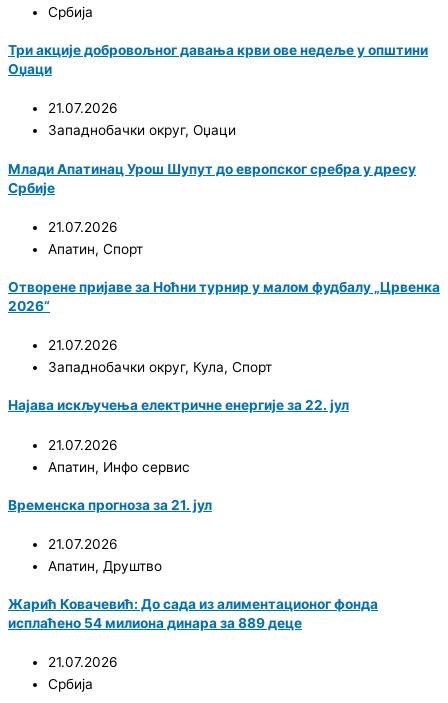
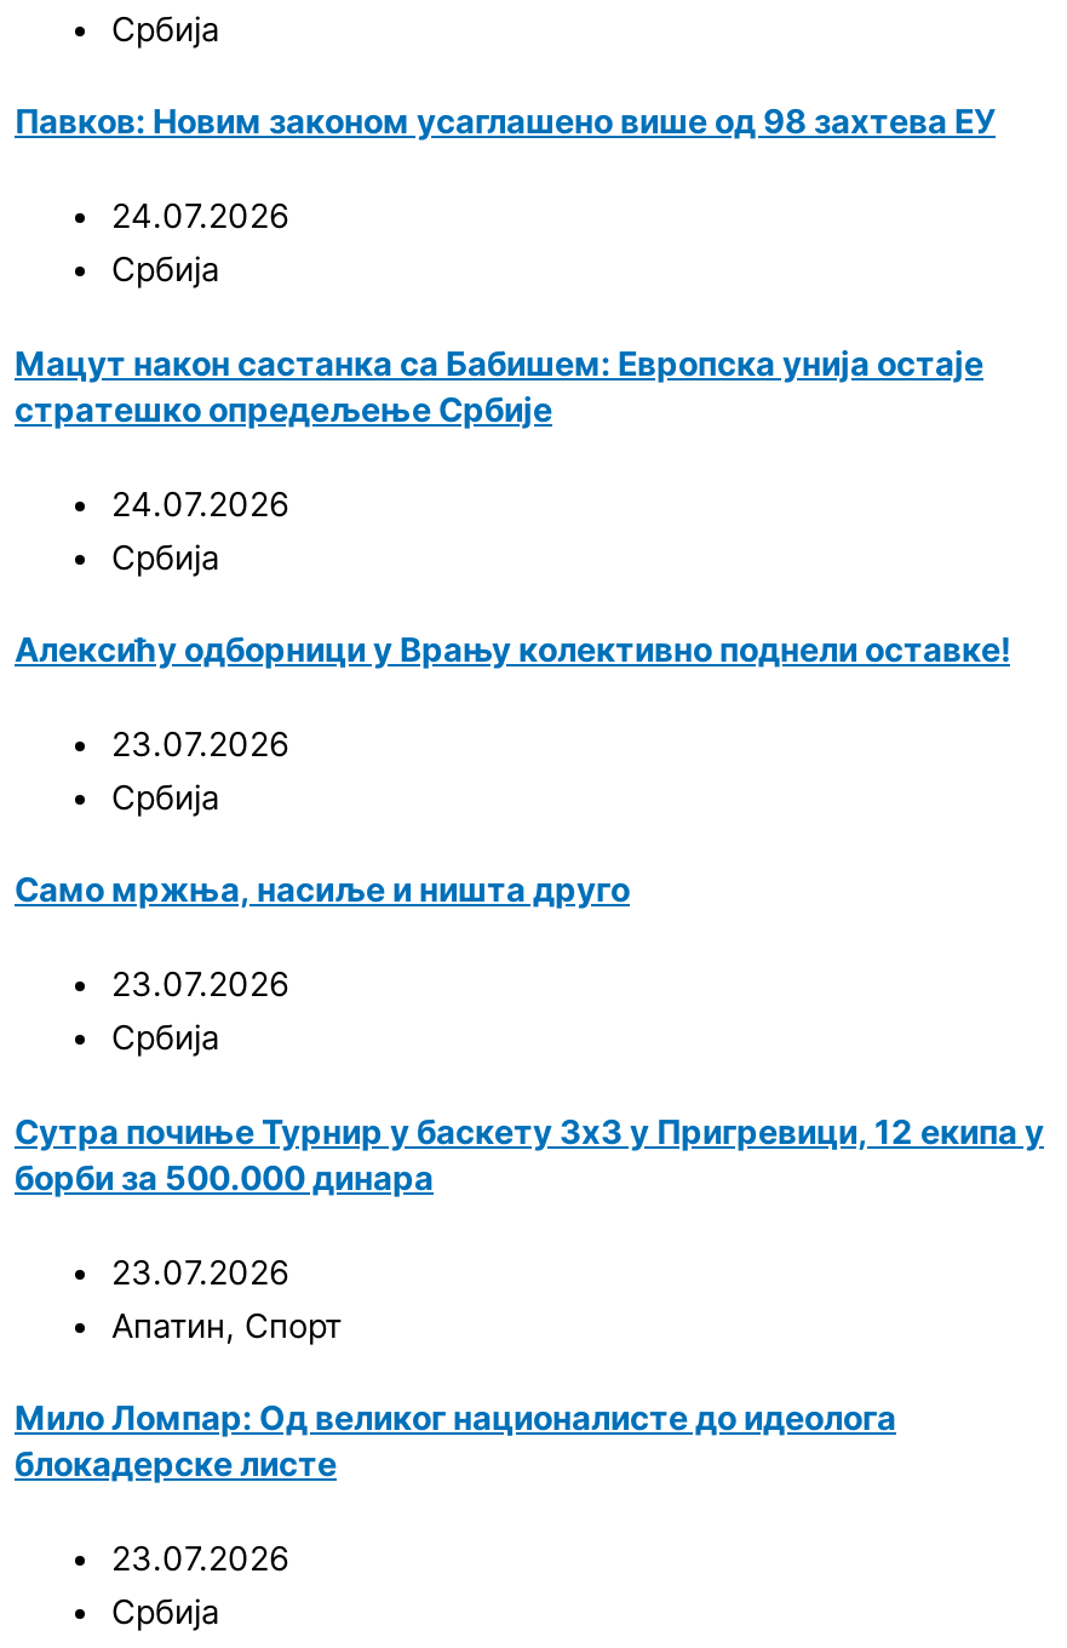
[8,42,428,235] Три акције добровољног давања крви ове недеље у општини | Оџаци | 21.07.2026 | Западнобачки округ, Оџаци | Млади Апатинац Урош Шупут до европског сребра у дресу | Србије | 21.07.2026 -> [15,103,1044,1292] Павков: Новим законом усаглашено више од 98 захтева ЕУ | 24.07.2026 | Србија | Мацут након састанка са Бабишем: Европска унија остаје | стратешко опредељење Србије | 24.07.2026 | Србија | Алексићу одборници у Врању колективно поднели оставке! | 23.07.2026 | Србија | Само мржња, насиље и ништа друго | 23.07.2026 | Србија | Сутра почиње Турнир у баскету 3х3 у Пригревици, 12 екипа у | борби за 500.000 динара | 23.07.2026
moved [48,241,143,257] -> [111,1306,342,1345]: Апатин, Спорт
[8,279,440,670] Отворене пријаве за Ноћни турнир у малом фудбалу „Црвенка | 2026“ | 21.07.2026 | Западнобачки округ, Кула, Спорт | Најава искључења електричне енергије за 22. јул | 21.07.2026 | Апатин, Инфо сервис | Временска прогноза за 21. јул | 21.07.2026 | Апатин, Друштво | Жарић Ковачевић: До сада из алиментационог фонда | исплаћено 54 милиона динара за 889 деце | 21.07.2026 -> [15,1399,896,1579] Мило Ломпар: Од великог националисте до идеолога | блокадерске листе | 23.07.2026

